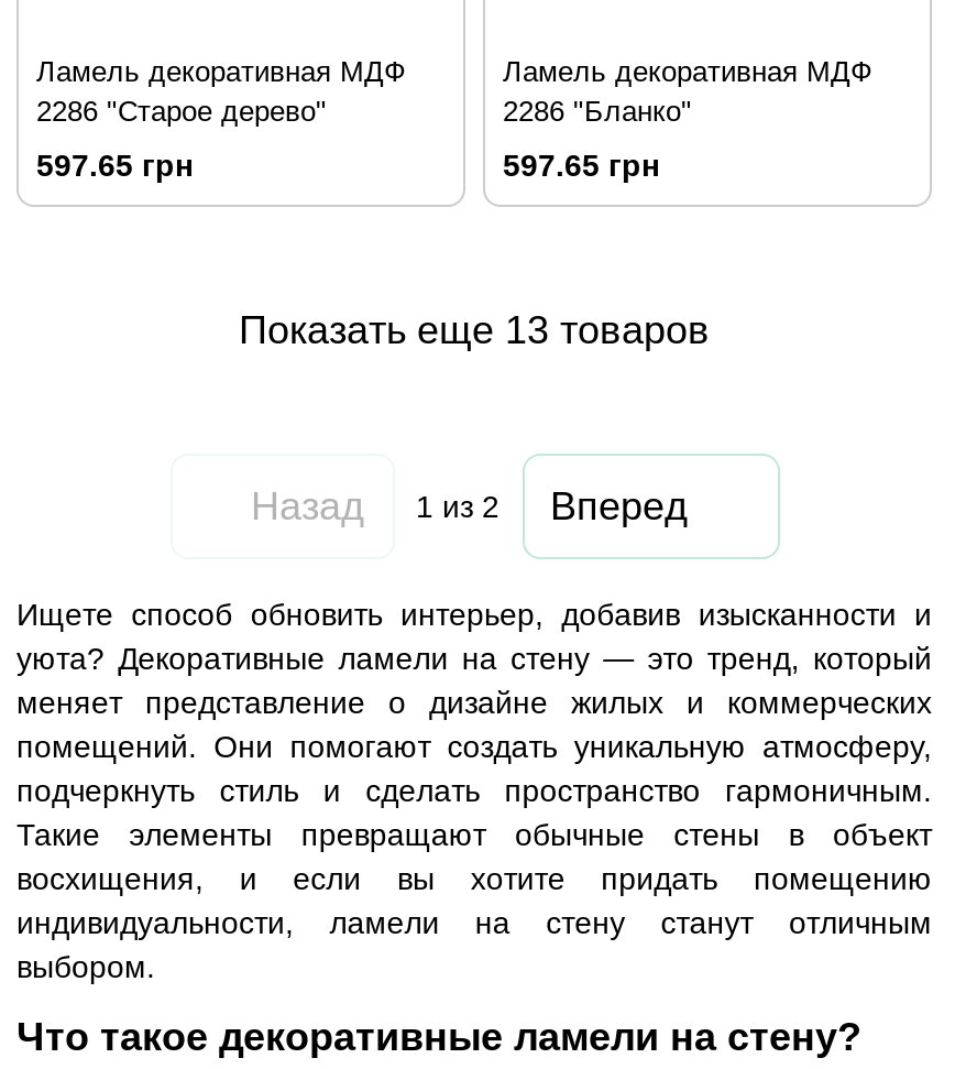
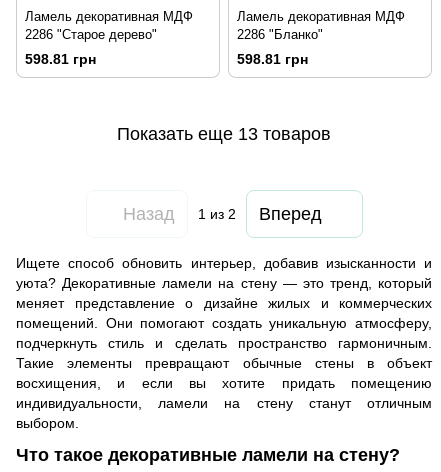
[36,148,193,184] 597.65 грн -> [25,51,96,67] 598.81 грн
[503,148,659,184] 597.65 грн -> [237,51,308,67] 598.81 грн

